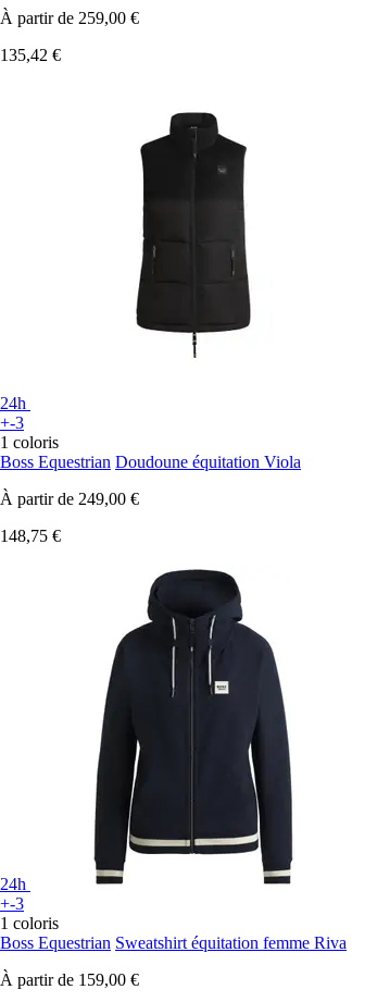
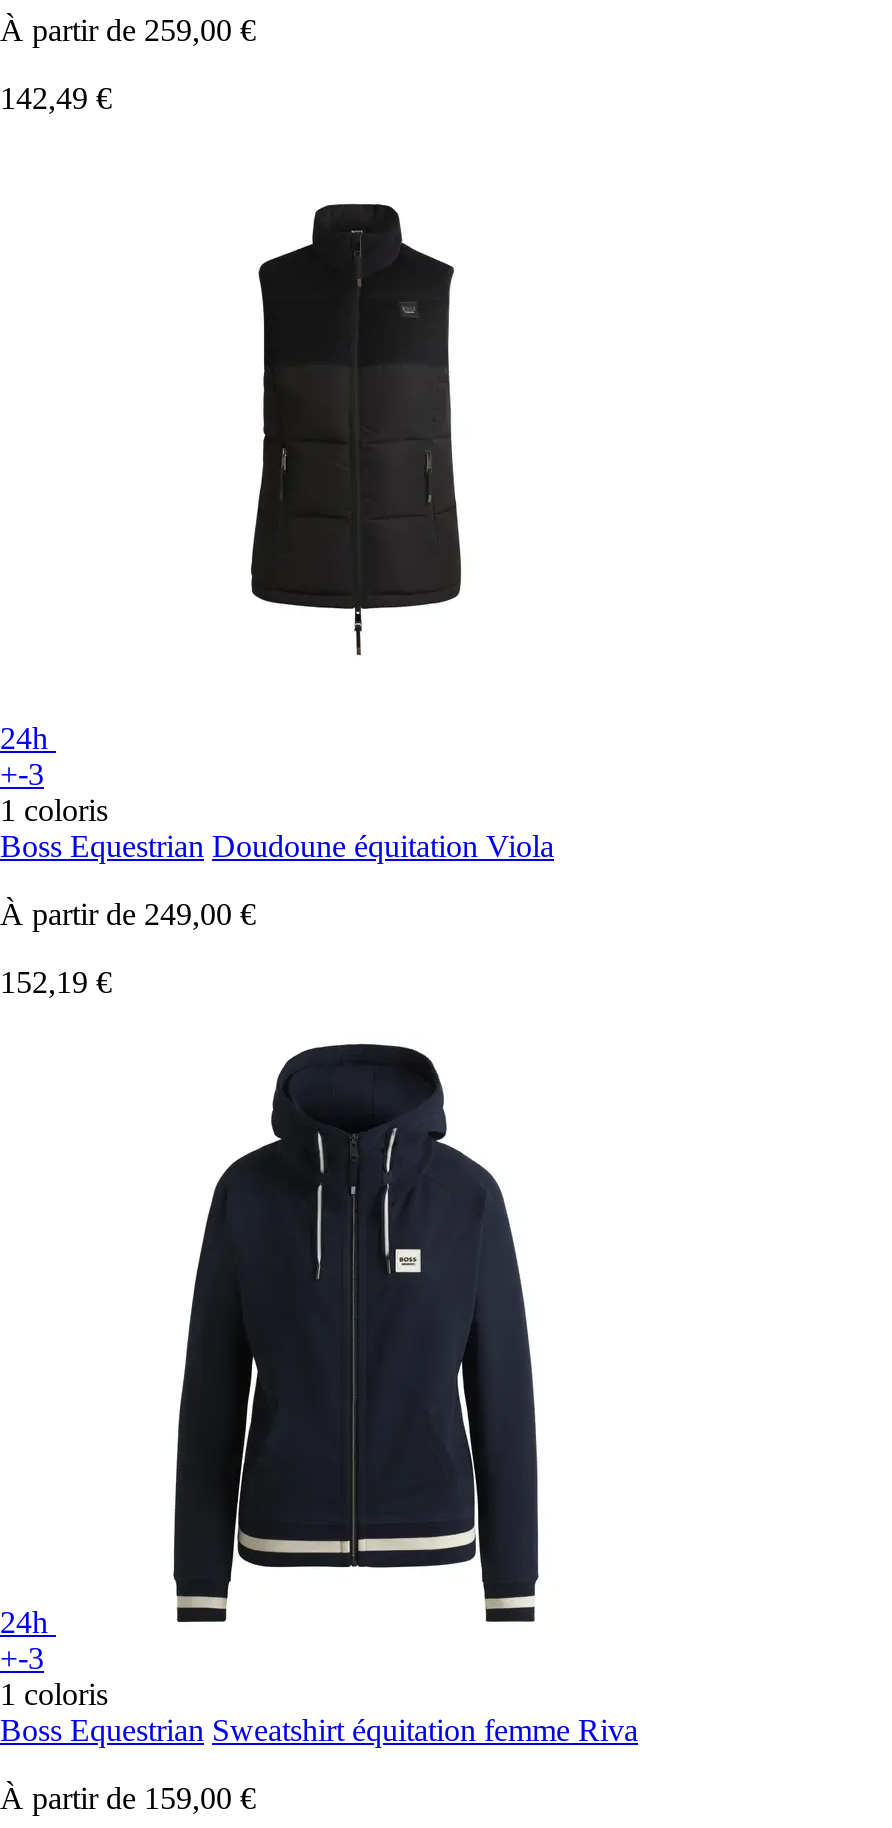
[0,46,61,65] 135,42 € -> [0,82,112,116] 142,49 €
[0,527,61,545] 148,75 € -> [0,966,112,1000] 152,19 €

